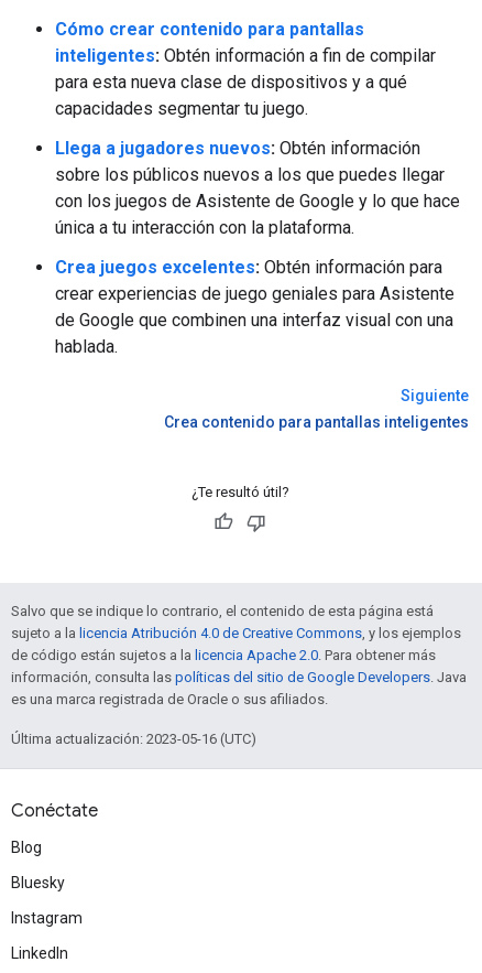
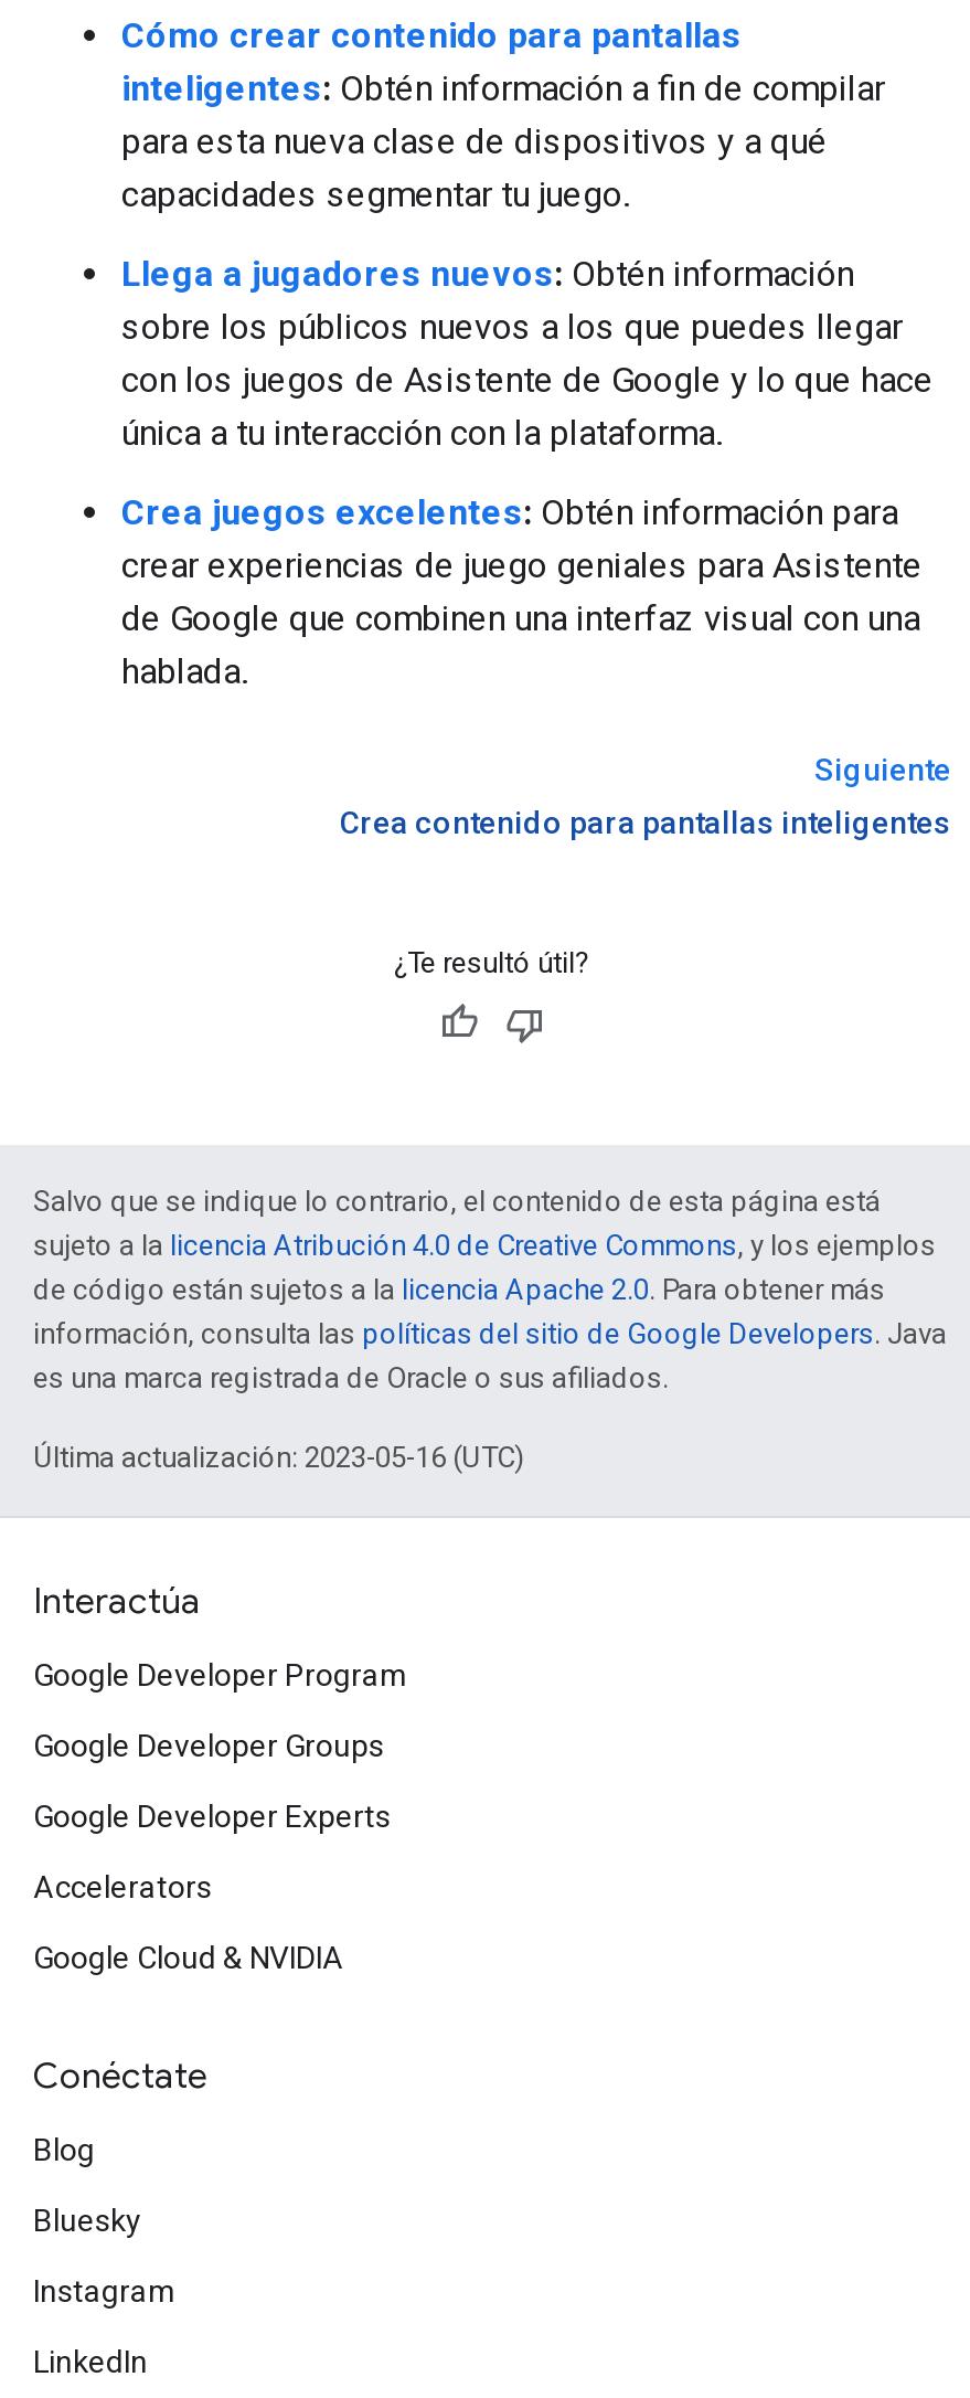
none -> [33,1580,408,1975] Interactúa | Google Developer Program | Google Developer Groups | Google Developer Experts | Accelerators | Google Cloud & NVIDIA

